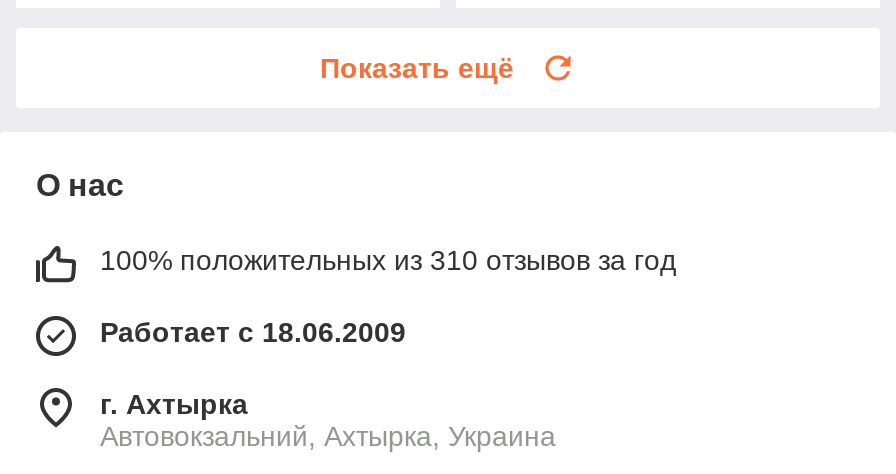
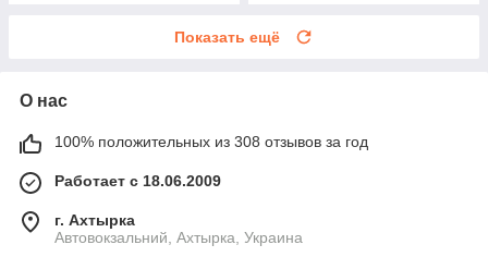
[100,245,676,277] 100% положительных из 310 отзывов за год -> [54,133,368,151] 100% положительных из 308 отзывов за год

